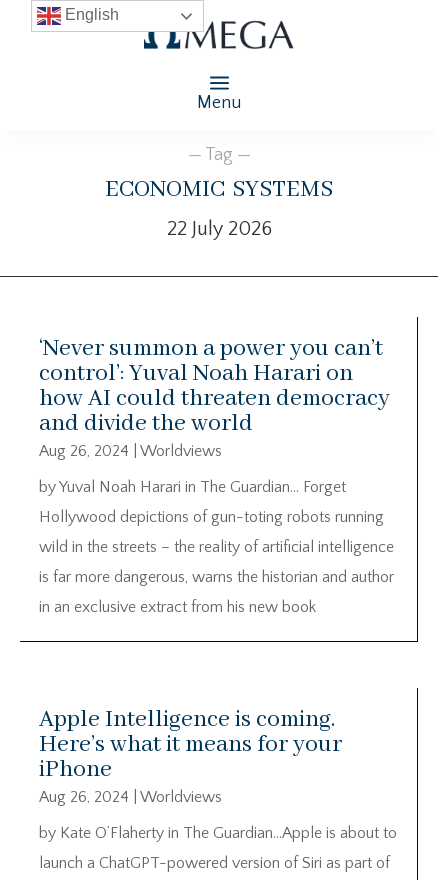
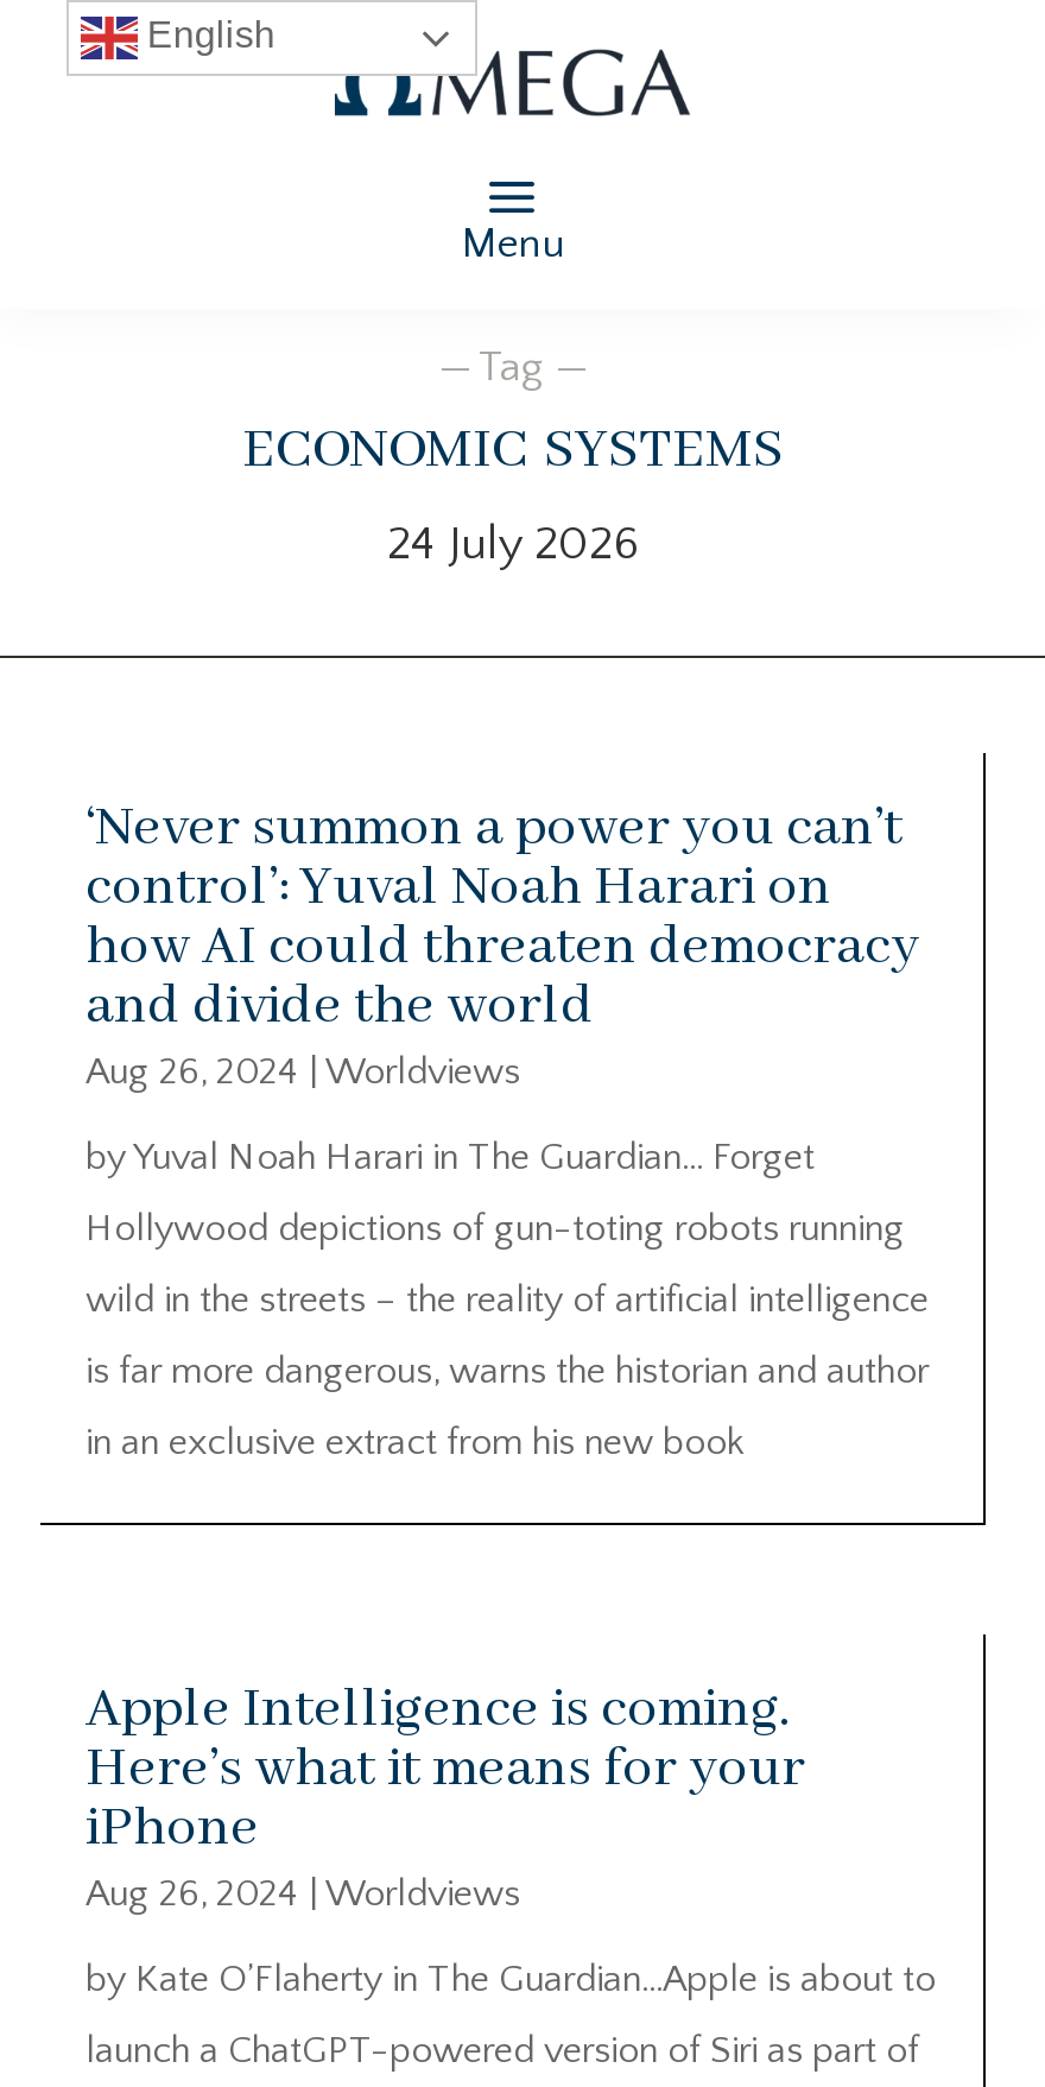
[166,218,271,240] 22 July 2026 -> [387,518,639,570] 24 July 2026

